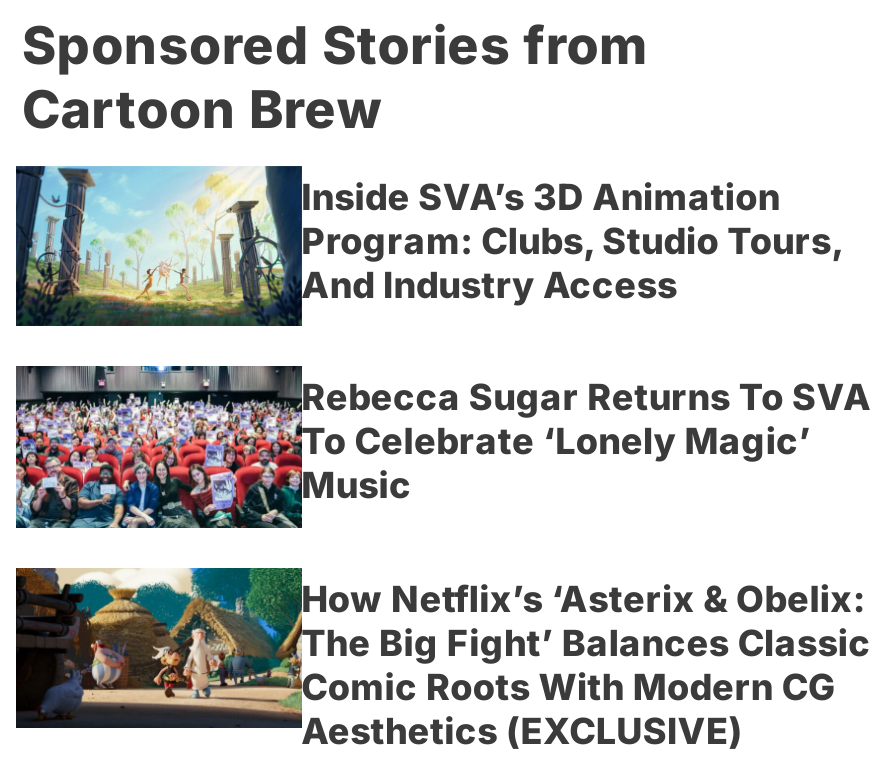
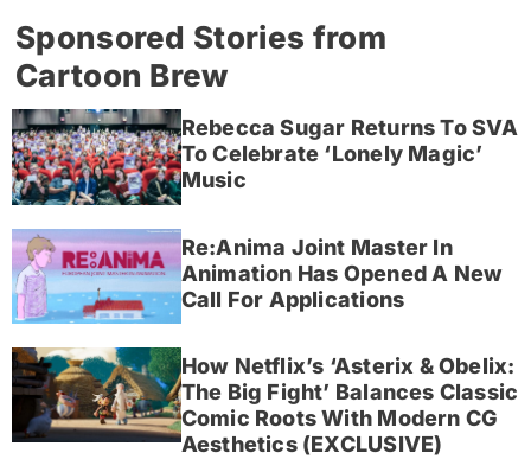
[14,164,844,328] [image] | Inside SVA’s 3D Animation | Program: Clubs, Studio Tours, | And Industry Access -> none
moved [12,362,871,532] -> [9,107,519,208]: [image] | Rebecca Sugar Returns To SVA | To Celebrate ‘Lonely Magic’ | Music
none -> [12,229,503,325] [image] | Re:Anima Joint Master In | Animation Has Opened A New | Call For Applications

